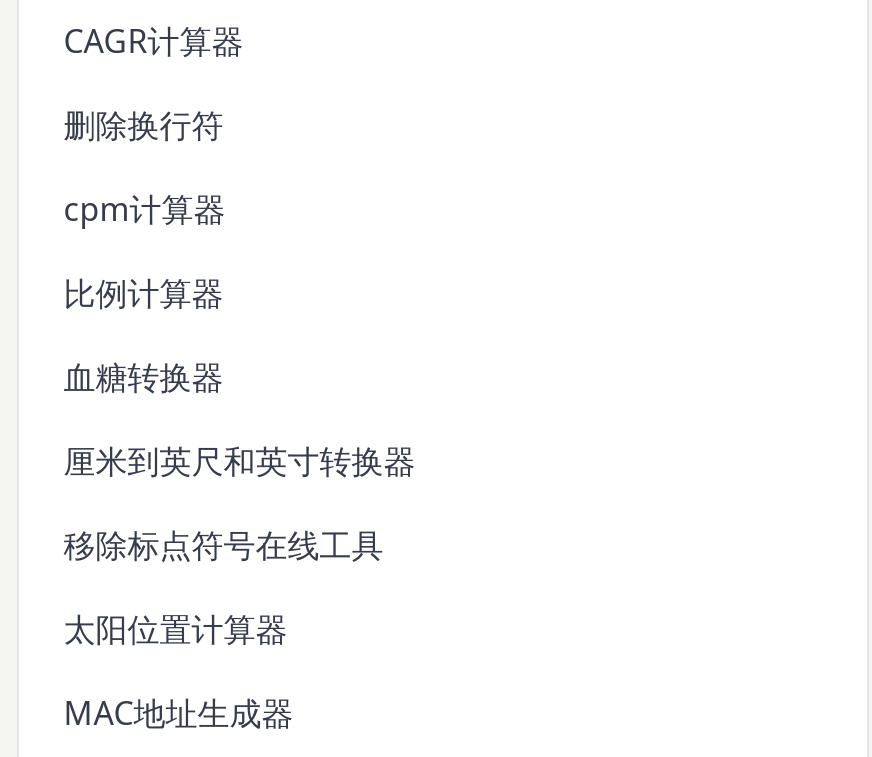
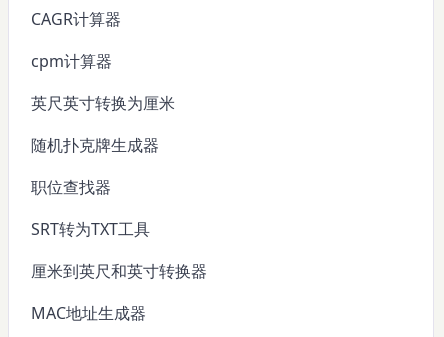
[63,104,223,148] 删除换行符 -> none
[63,272,223,400] 比例计算器 | 血糖转换器 -> [31,92,175,240] 英尺英寸转换为厘米 | 随机扑克牌生成器 | 职位查找器 | SRT转为TXT工具
moved [63,440,415,484] -> [31,260,207,282]: 厘米到英尺和英寸转换器
[63,524,383,652] 移除标点符号在线工具 | 太阳位置计算器 -> none

